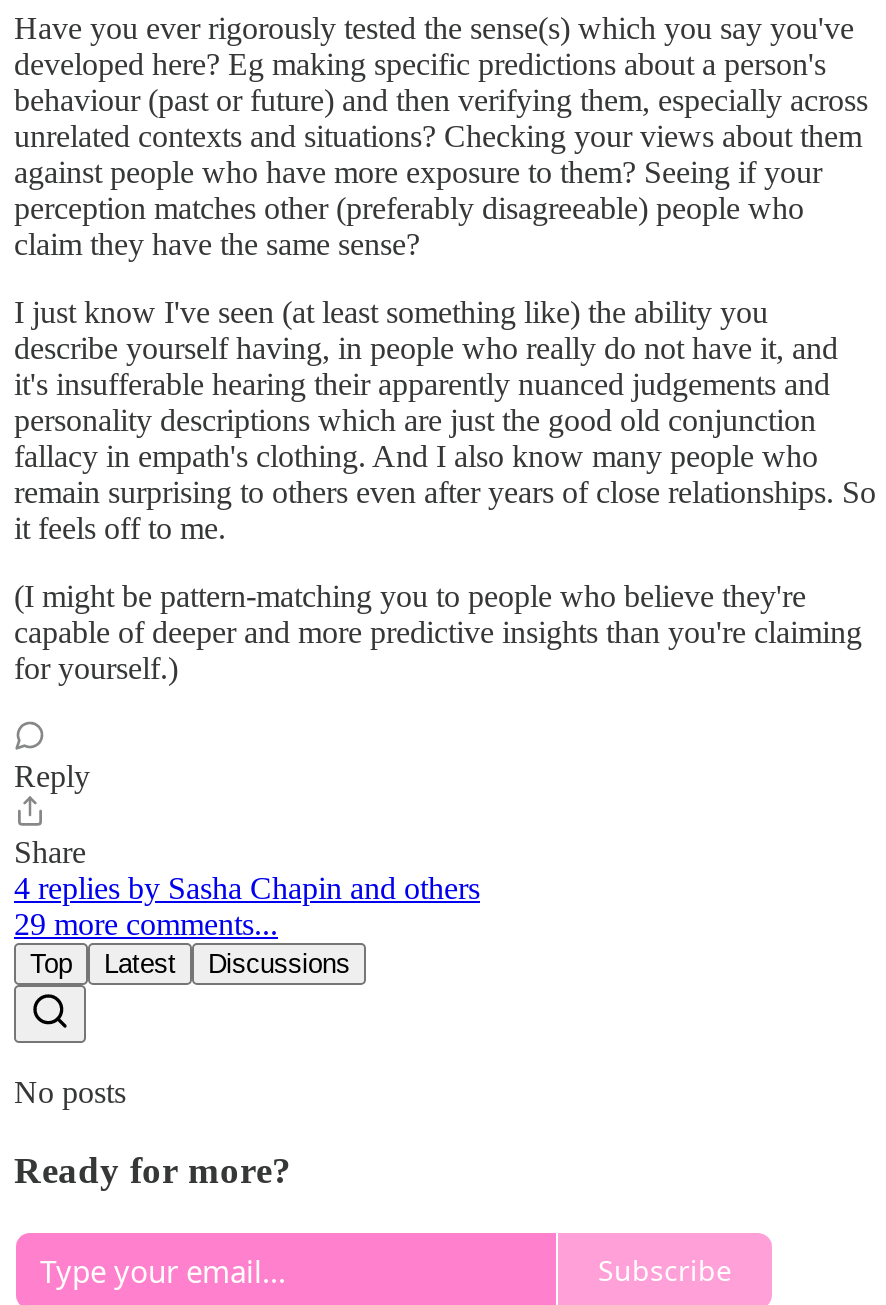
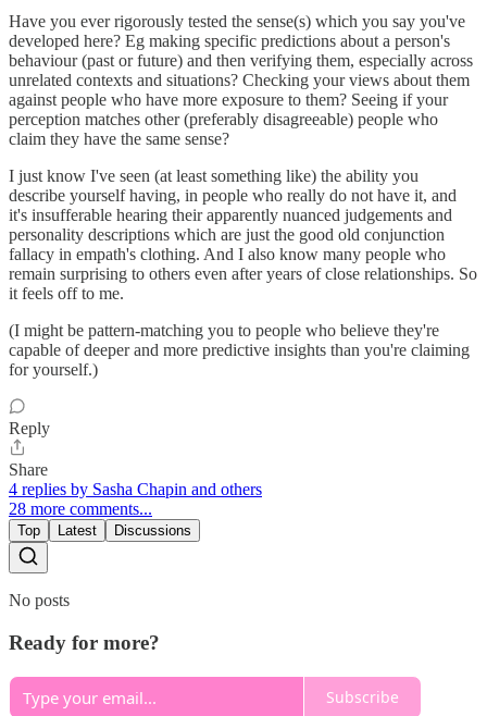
[14,907,278,941] 29 more comments... -> [9,500,152,518] 28 more comments...

